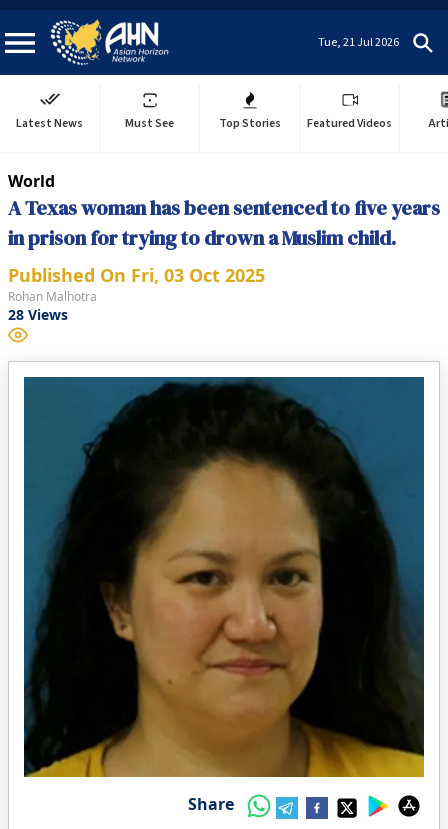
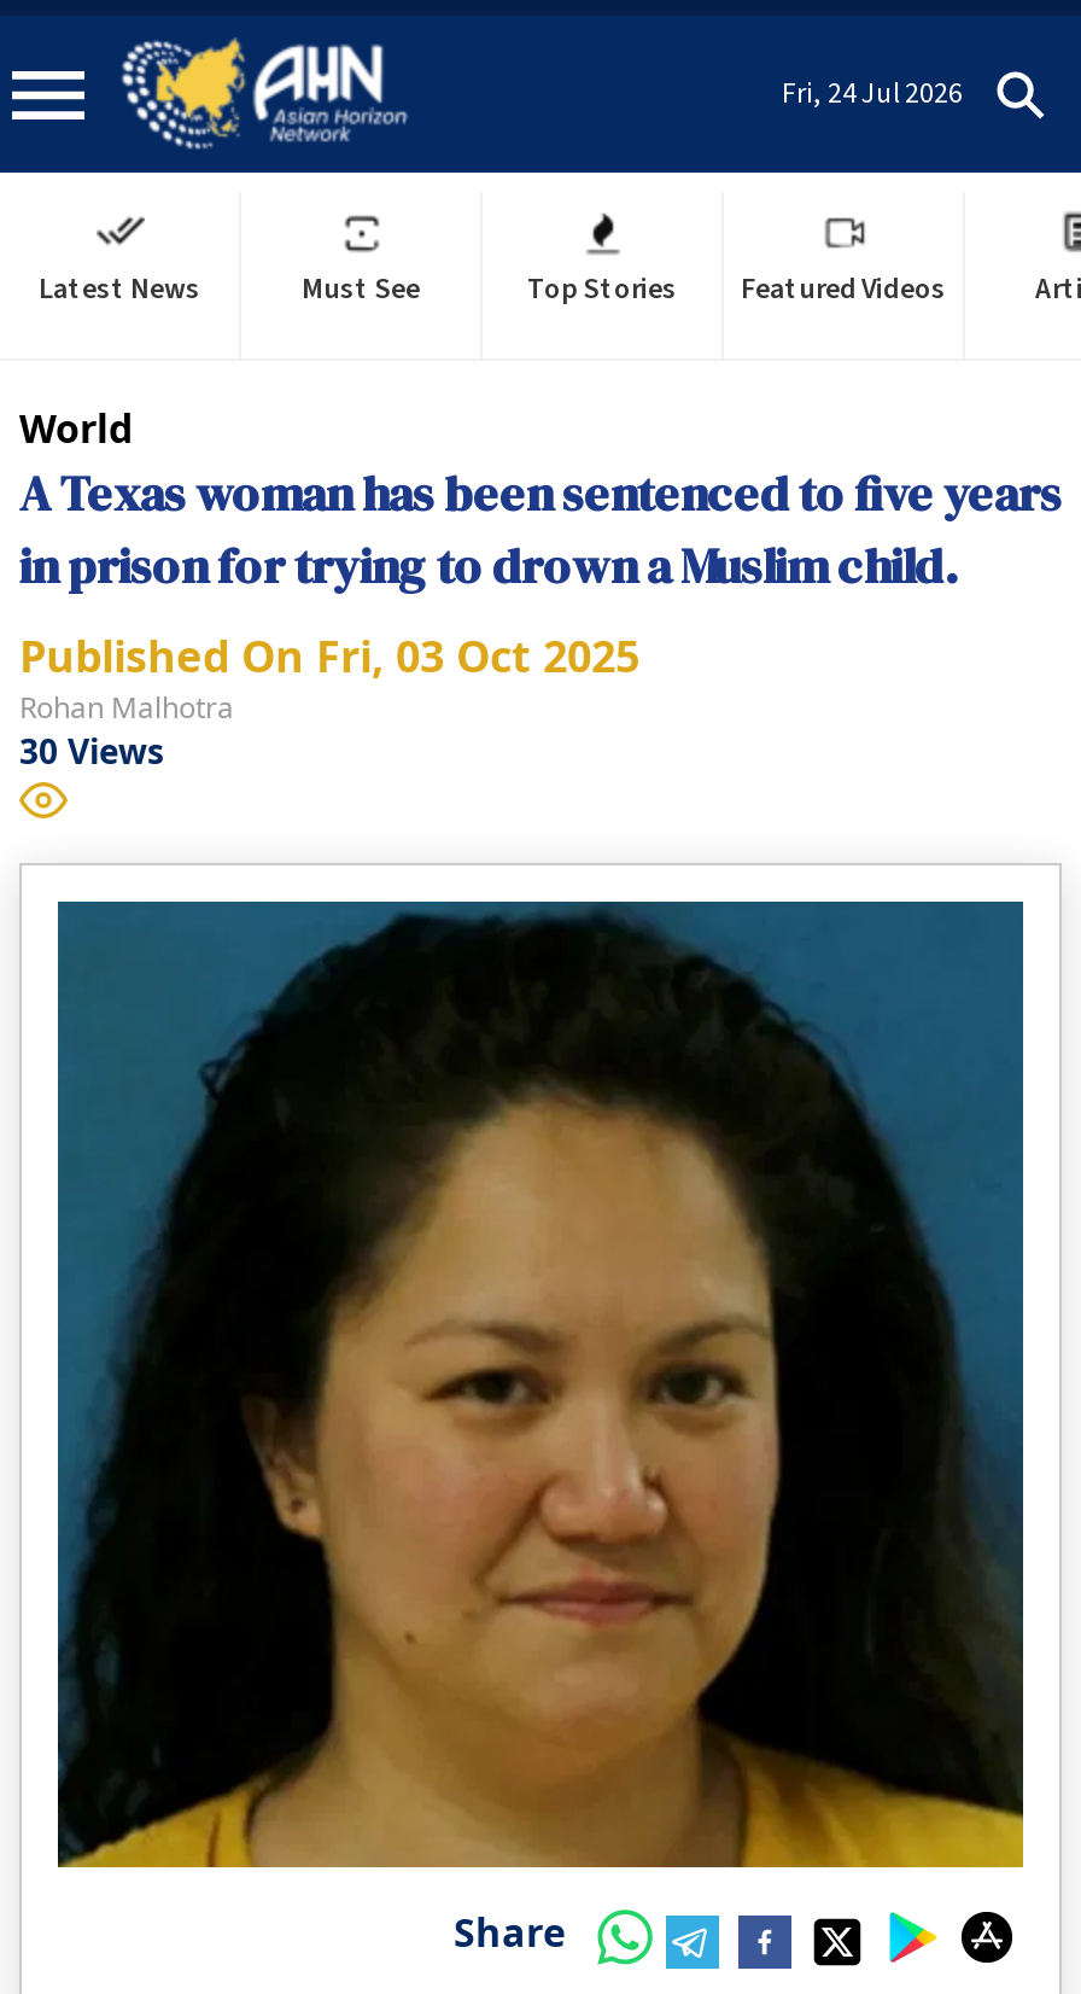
[318,33,399,50] Tue, 21 Jul 2026 -> [782,72,963,113] Fri, 24 Jul 2026
[8,305,68,324] 28 Views -> [19,728,164,774] 30 Views

